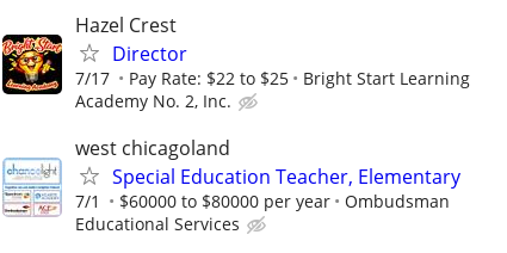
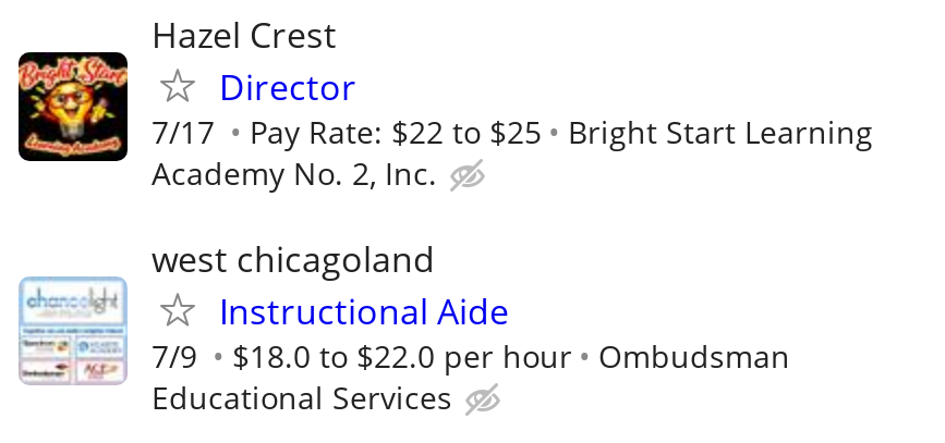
[75,164,460,213] Special Education Teacher, Elementary | 7/1 | $60000 to $80000 per year -> [152,287,572,376] Instructional Aide | 7/9 | $18.0 to $22.0 per hour

